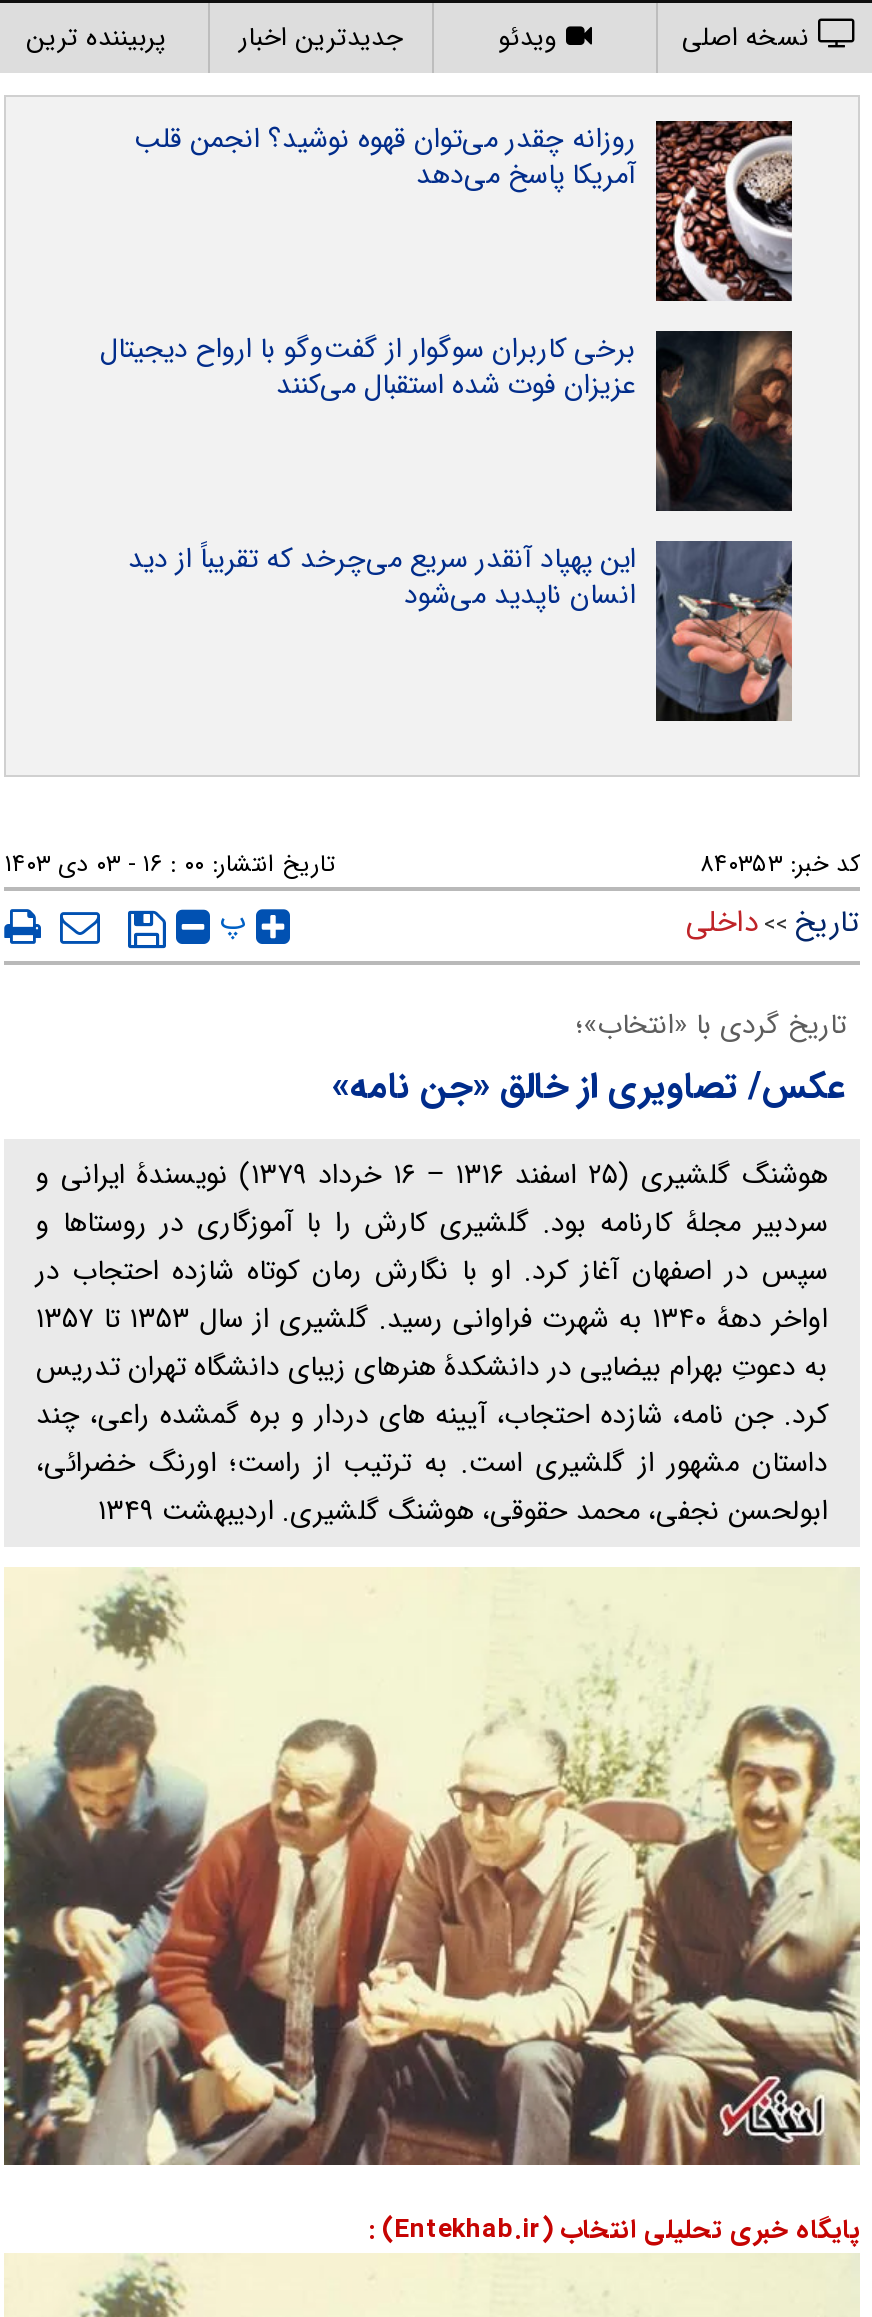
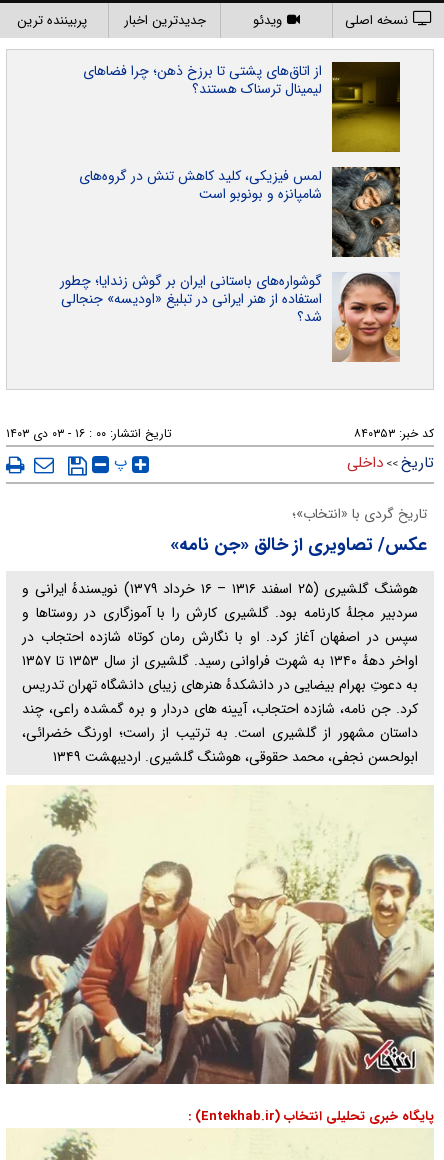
[134,117,794,303] [image] | روزانه چقدر می‌توان قهوه نوشید؟ انجمن قلب | آمریکا پاسخ می‌دهد -> [83,60,401,153] [image] | از اتاق‌های پشتی تا برزخ ذهن؛ چرا فضاهای | لیمینال ترسناک هستند؟
[100,327,794,513] [image] | برخی کاربران سوگوار از گفت‌وگو با ارواح دیجیتال | عزیزان فوت شده استقبال می‌کنند -> [79,165,401,258] [image] | لمس فیزیکی، کلید کاهش تنش در گروه‌های | شامپانزه و بونوبو است
[128,537,794,723] [image] | این پهپاد آنقدر سریع می‌چرخد که تقریباً از دید | انسان ناپدید می‌شود -> [60,270,400,363] [image] | گوشواره‌های باستانی ایران بر گوش زندایا؛ چطور | استفاده از هنر ایرانی در تبلیغ «اودیسه» جنجالی | شد؟

